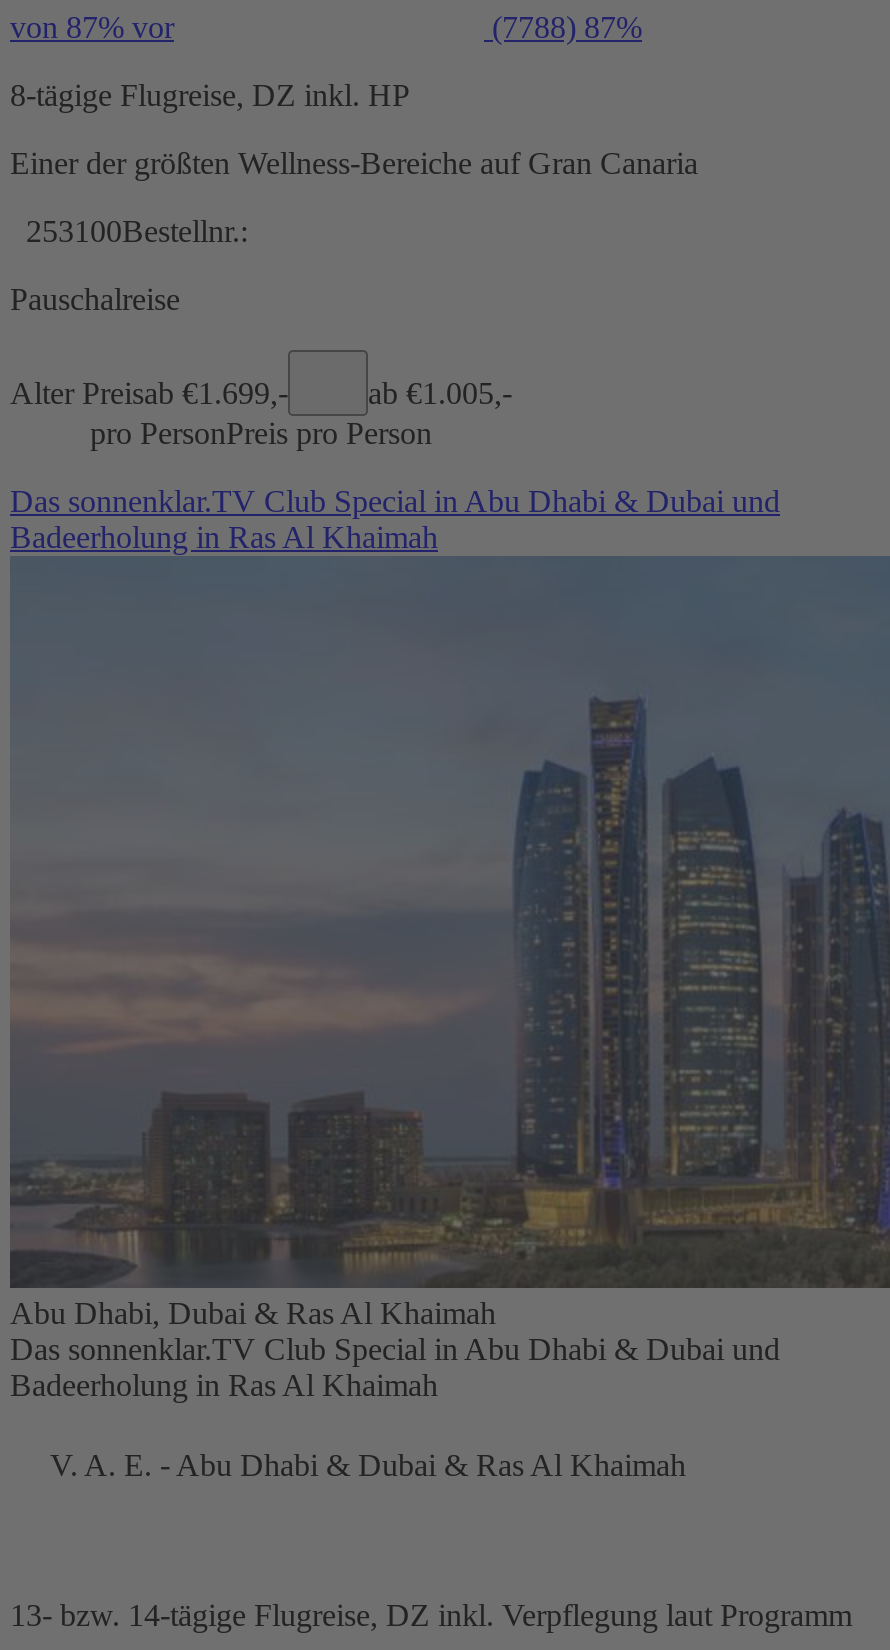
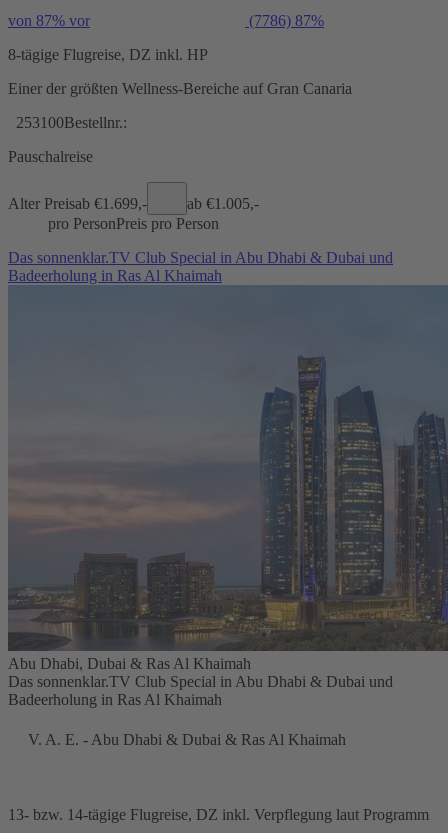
[484,9,642,43] (7788) 87% -> [245,11,324,28] (7786) 87%

